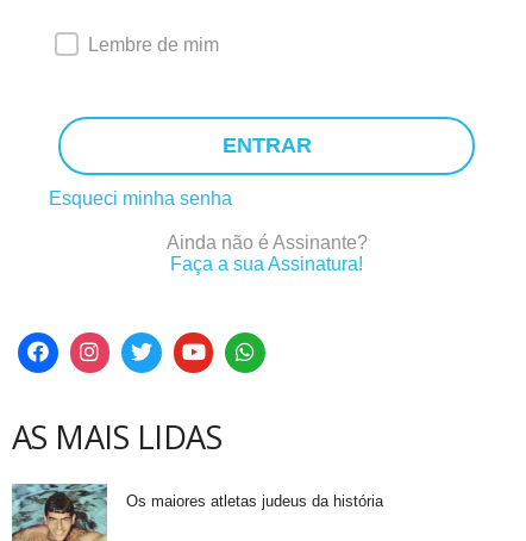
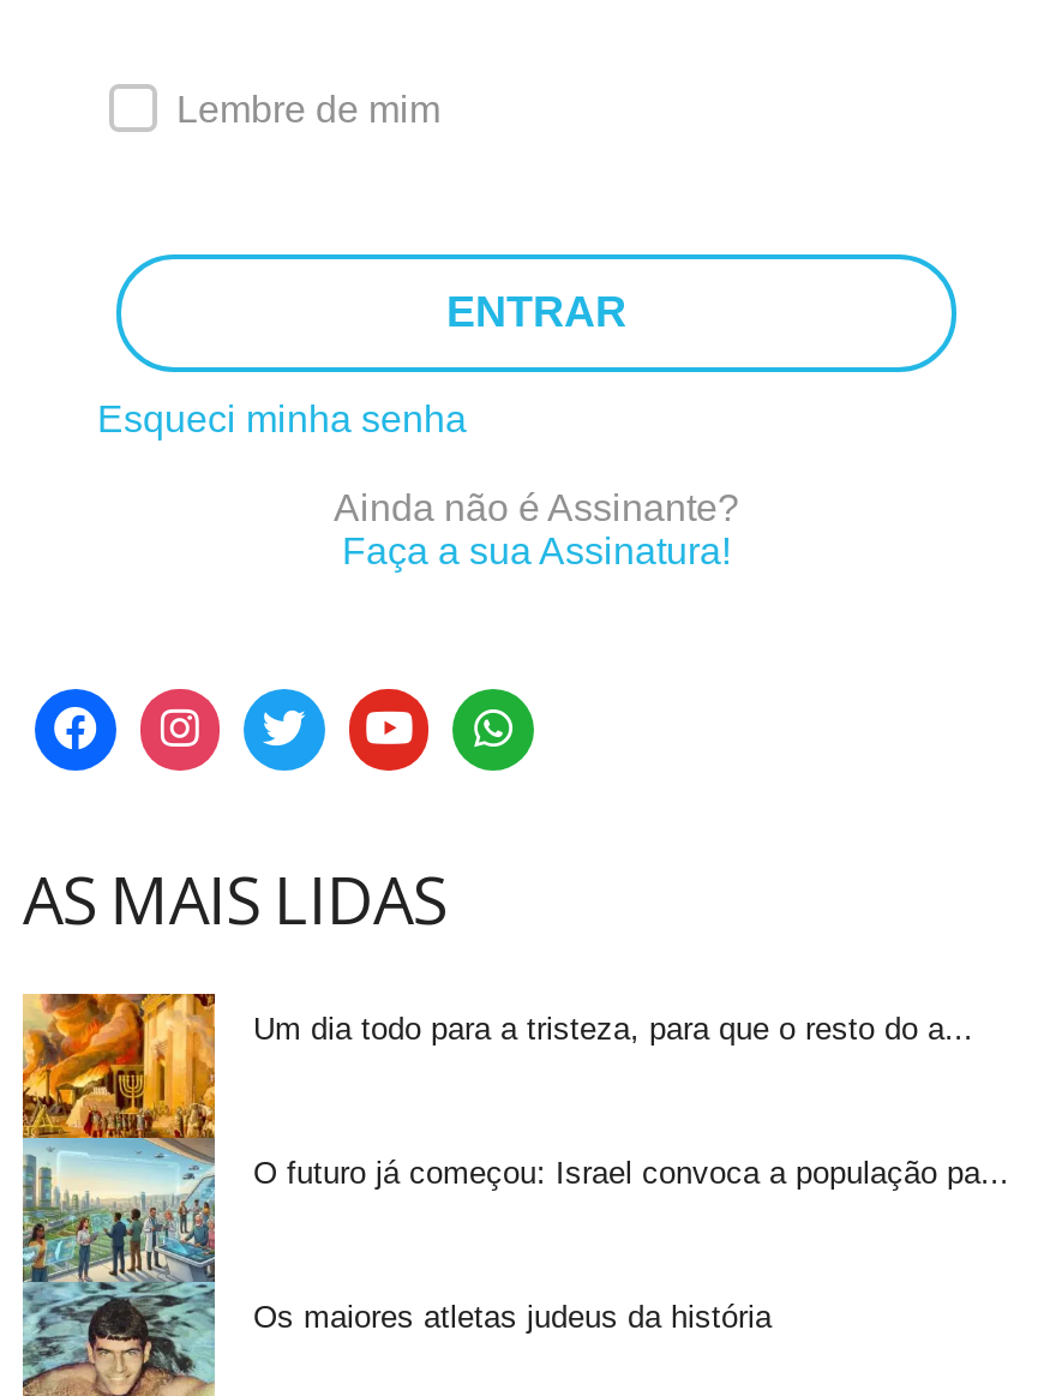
none -> [20,989,973,1282] [image] | Um dia todo para a tristeza, para que o resto do a...
none -> [253,1154,1009,1190] O futuro já começou: Israel convoca a população pa...

